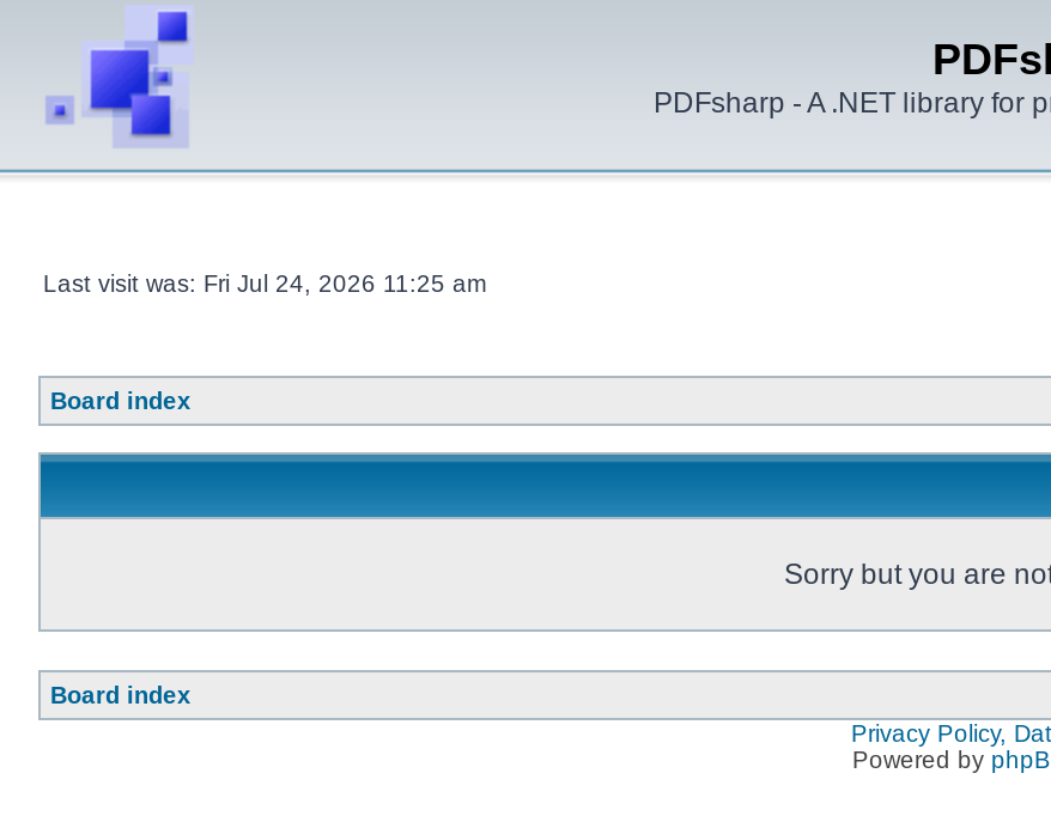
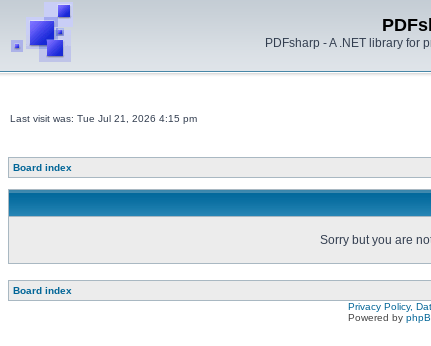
[43,270,486,297] Last visit was: Fri Jul 24, 2026 11:25 am -> [10,113,197,124] Last visit was: Tue Jul 21, 2026 4:15 pm

